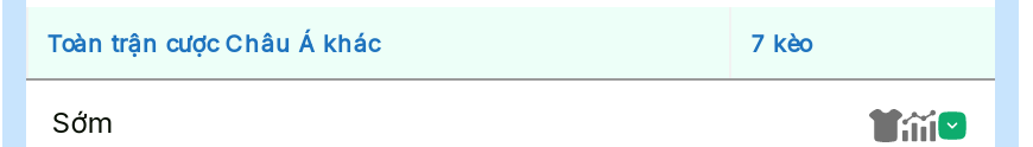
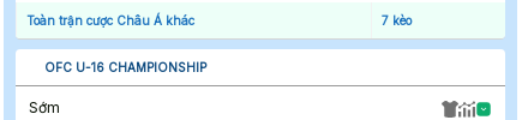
none -> [44,60,206,75] OFC U-16 CHAMPIONSHIP

